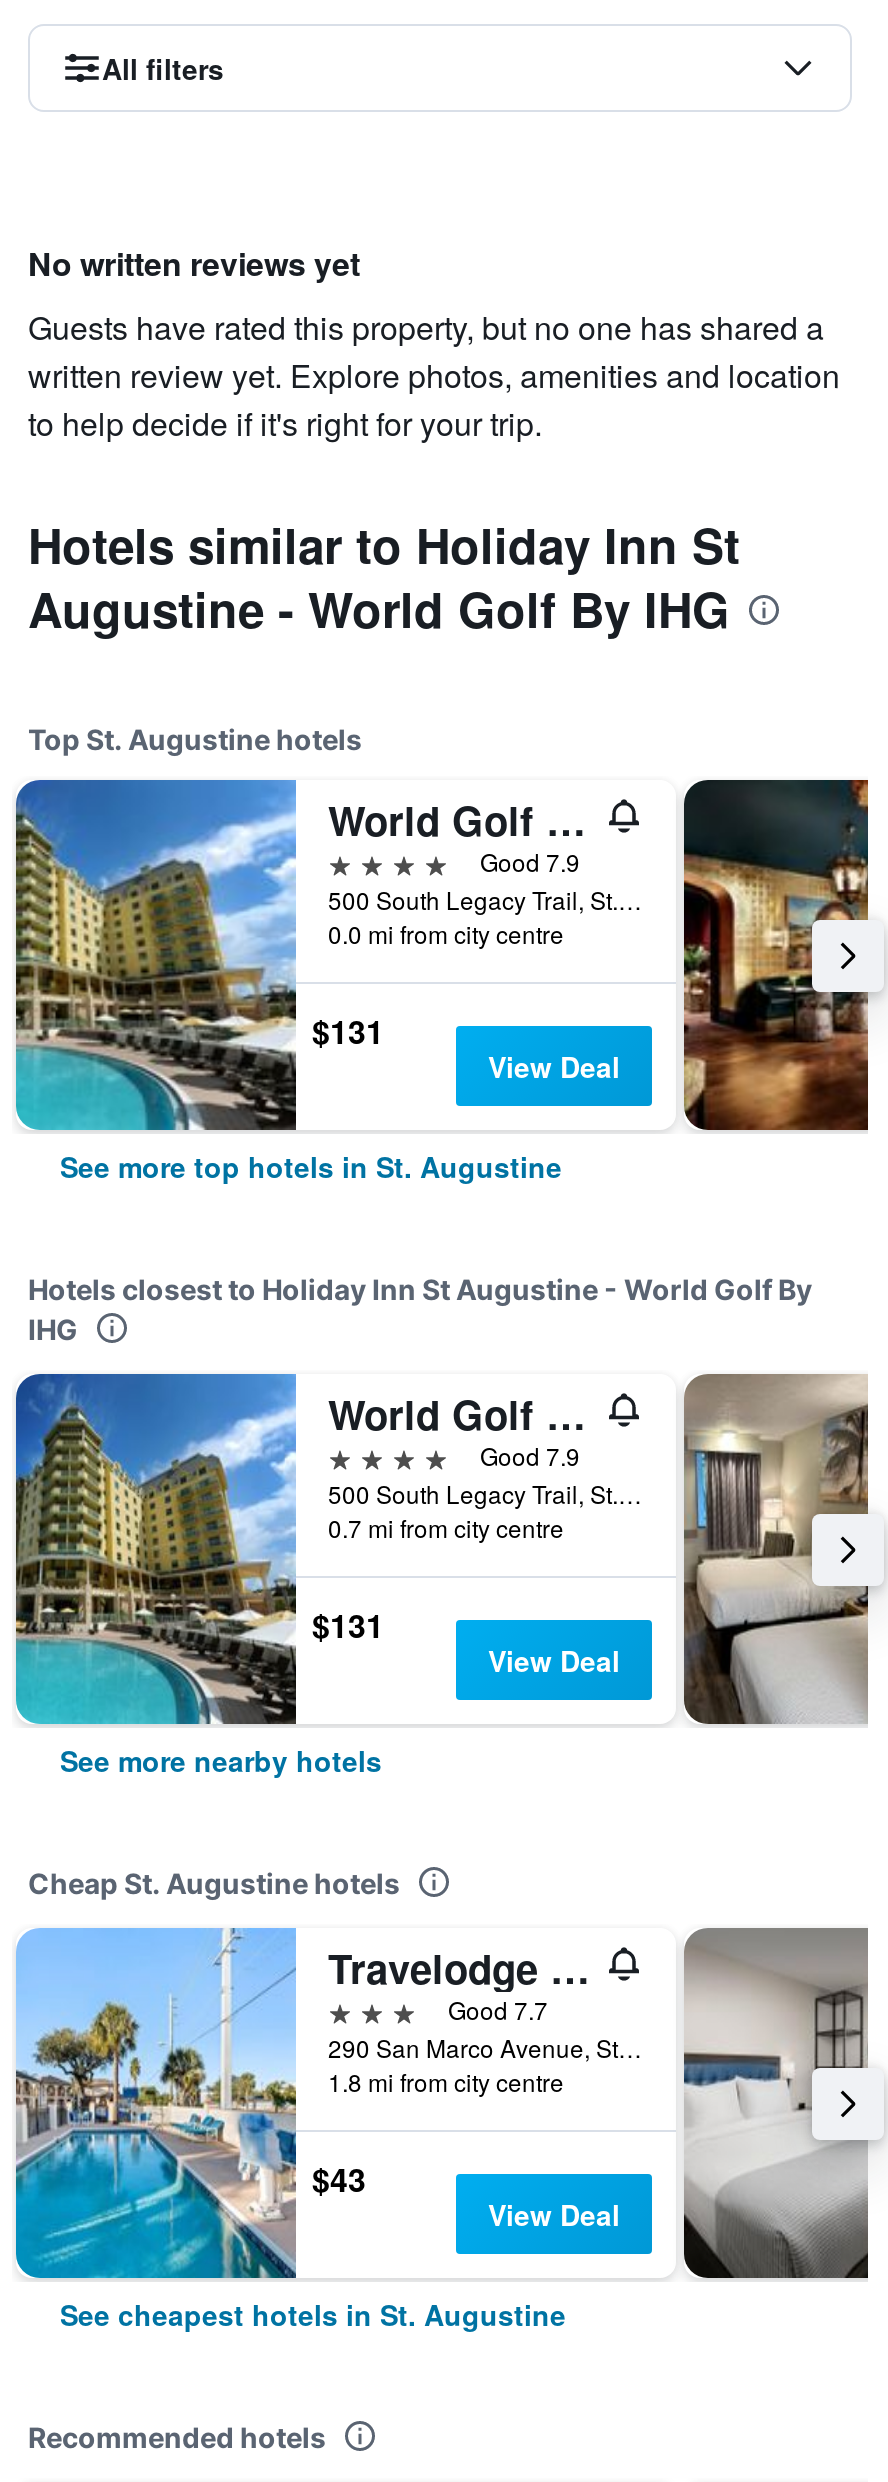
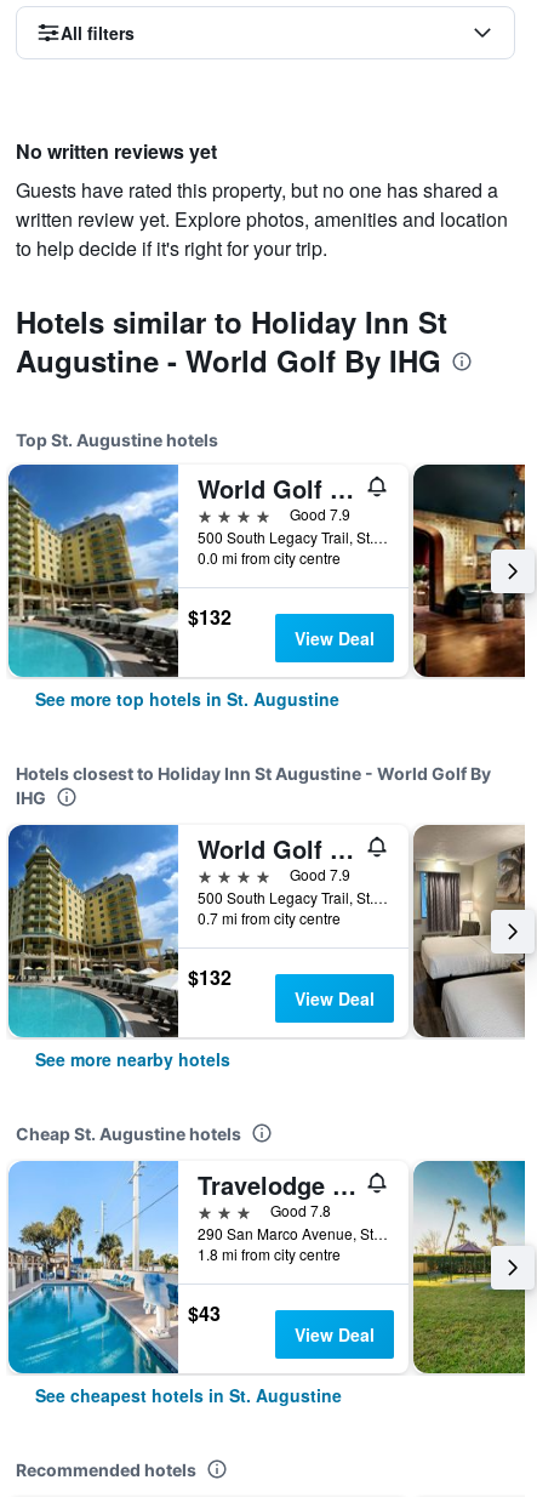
[312,1009,384,1055] $131 -> [188,603,232,631] $132
[312,1603,384,1649] $131 -> [188,964,232,991] $132
[682,1926,870,2280] [image] -> [412,1160,526,1374] [image]
[448,1992,548,2026] Good 7.7 -> [270,1200,331,1220] Good 7.8

